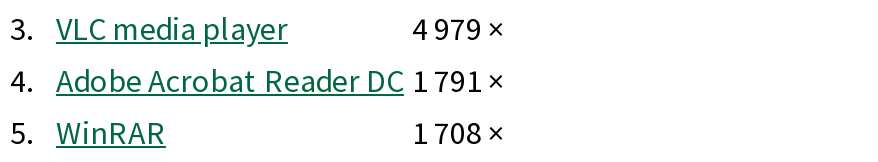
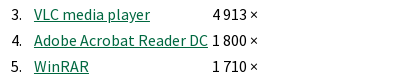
[412,9,504,49] 4 979 × -> [212,4,258,24] 4 913 ×
[10,61,504,101] 4. Adobe Acrobat Reader DC 1 791 × -> [11,30,258,50] 4. Adobe Acrobat Reader DC 1 800 ×
[412,113,504,153] 1 708 × -> [212,56,258,76] 1 710 ×

